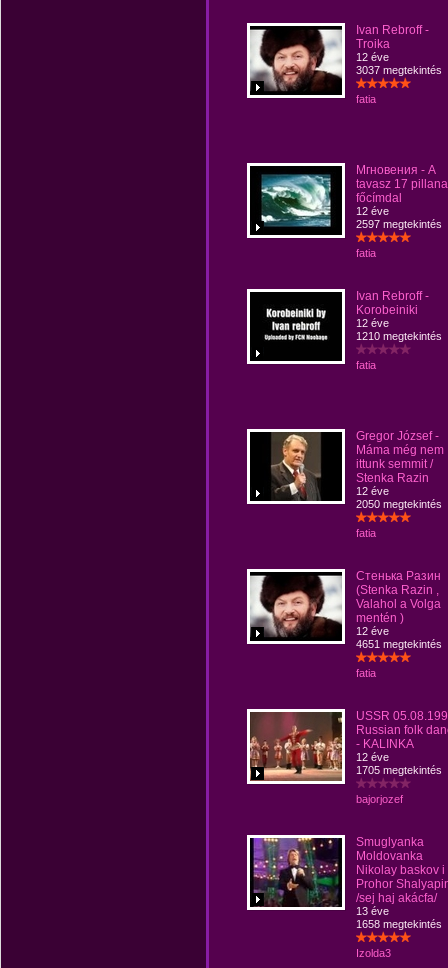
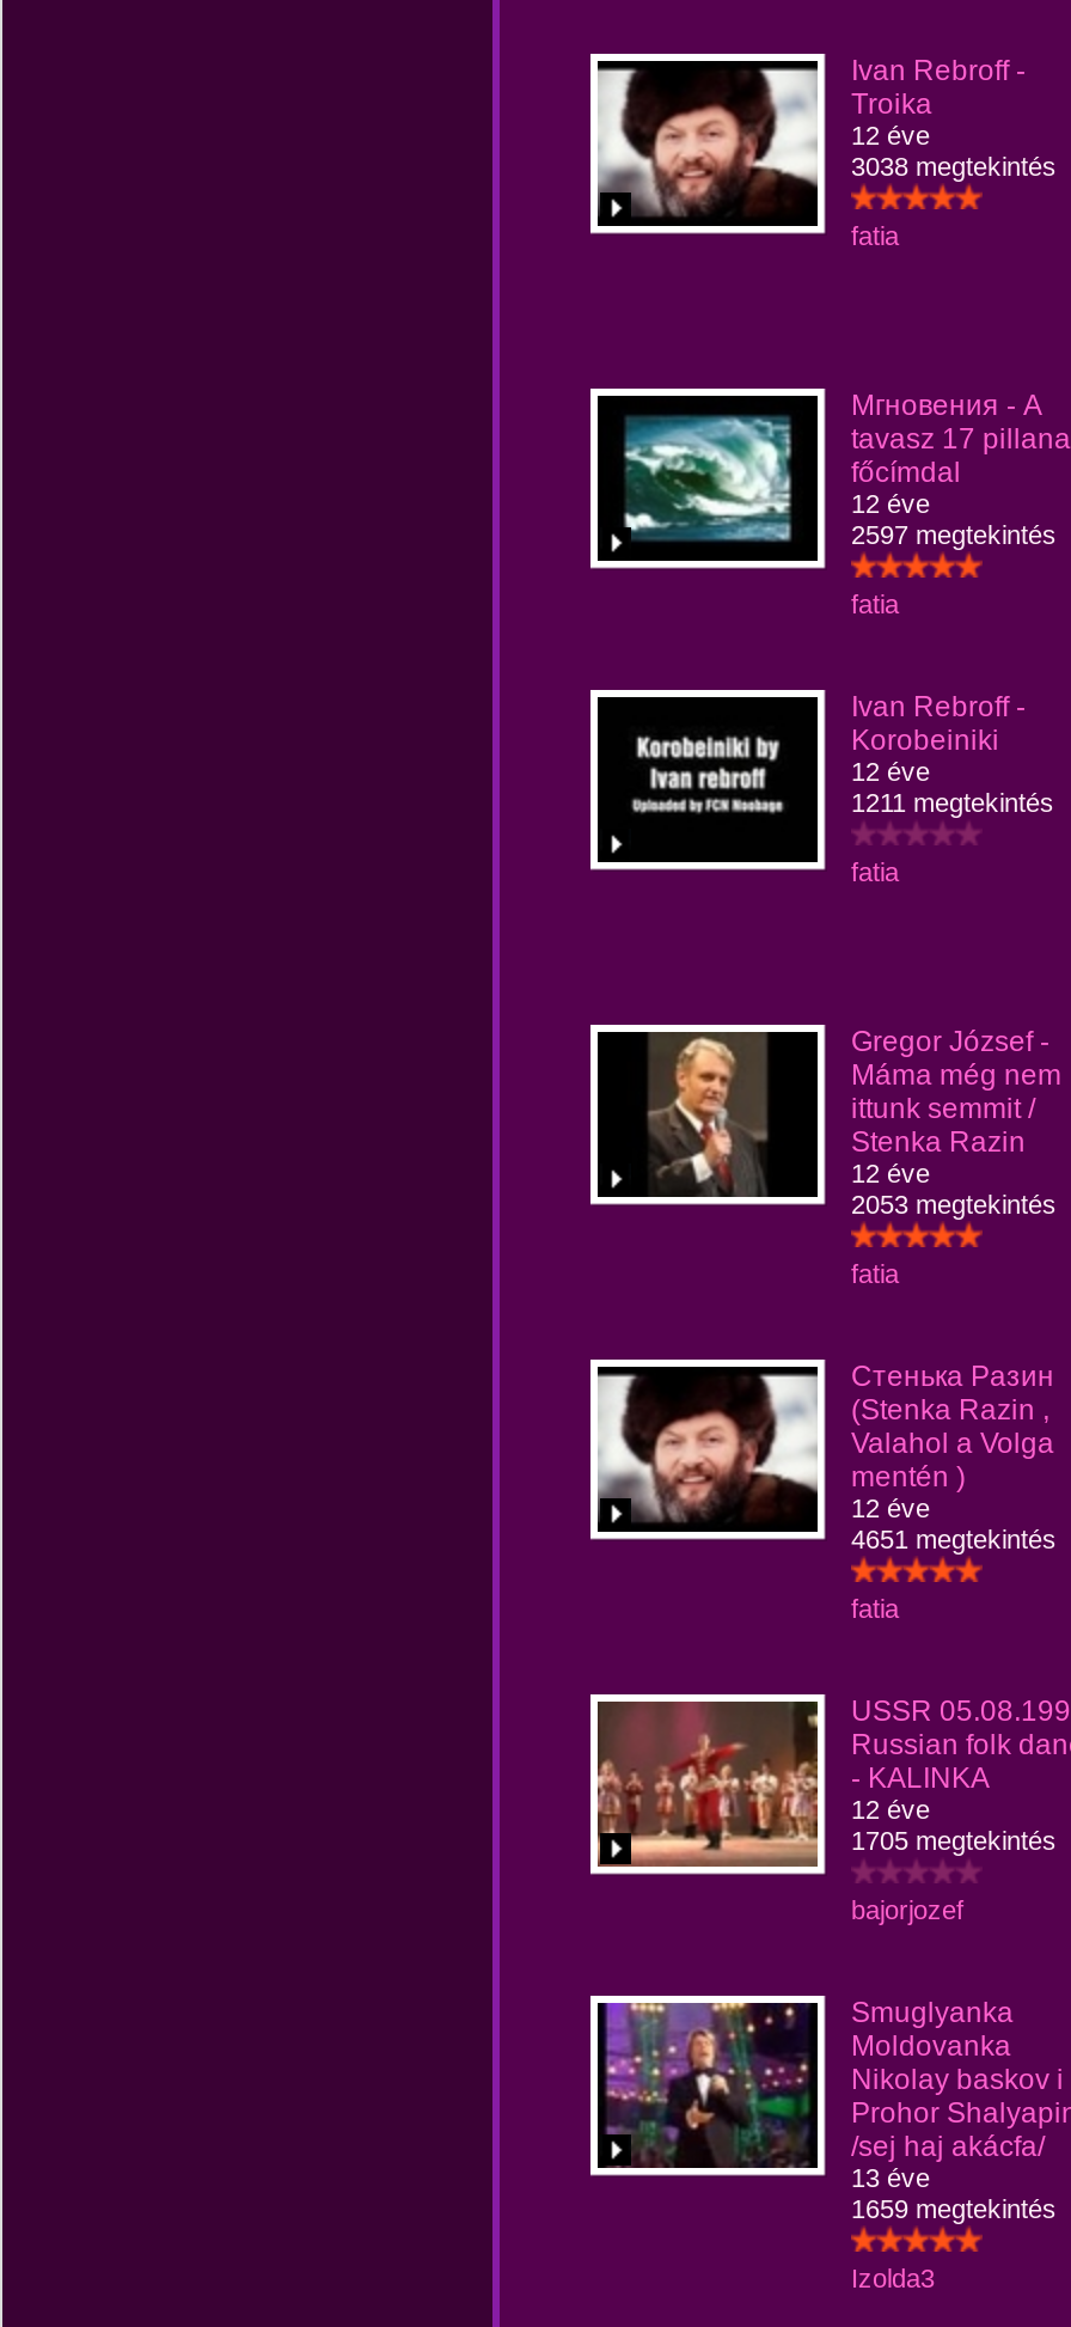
[356,64,442,76] 3037 megtekintés -> [851,152,1057,181] 3038 megtekintés
[356,330,442,342] 1210 megtekintés -> [851,788,1054,817] 1211 megtekintés
[356,498,442,510] 2050 megtekintés -> [851,1190,1057,1219] 2053 megtekintés
[356,918,442,930] 1658 megtekintés -> [851,2194,1057,2223] 1659 megtekintés

